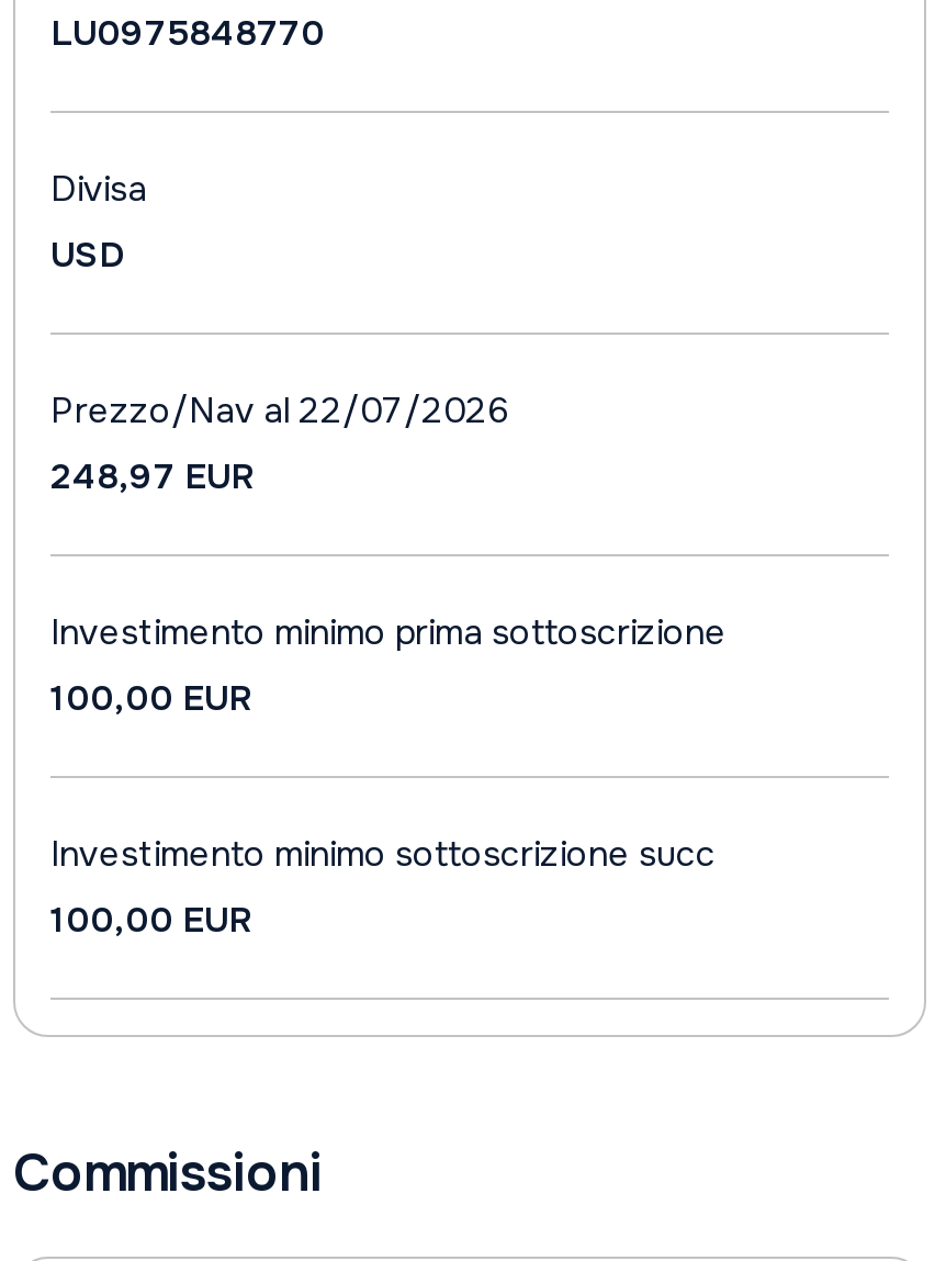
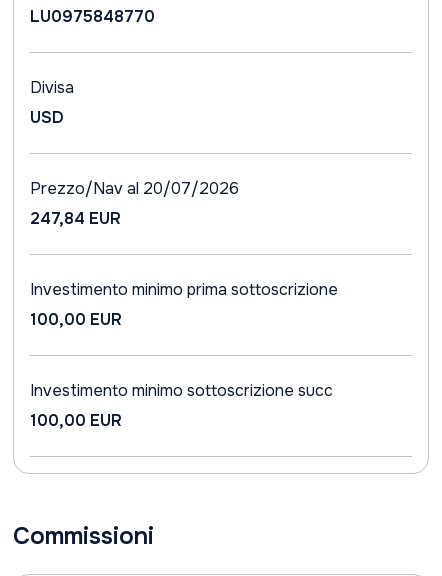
[50,387,509,434] Prezzo/Nav al 22/07/2026 -> [30,178,239,199] Prezzo/Nav al 20/07/2026
[50,453,255,499] 248,97 EUR -> [30,208,121,229] 247,84 EUR

